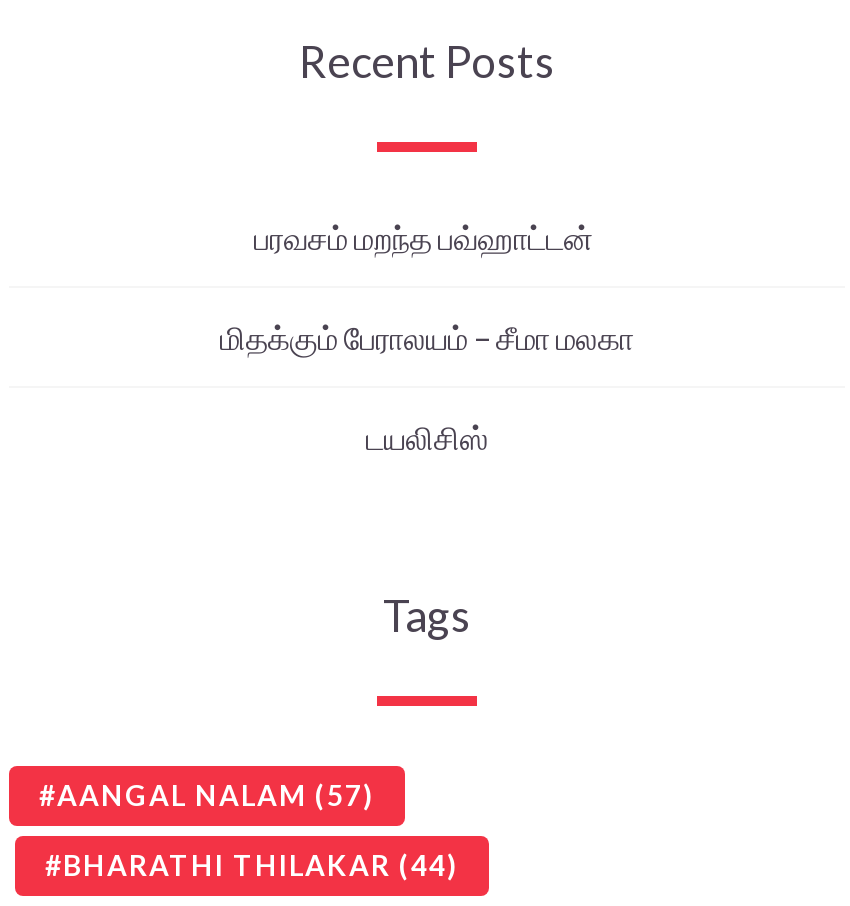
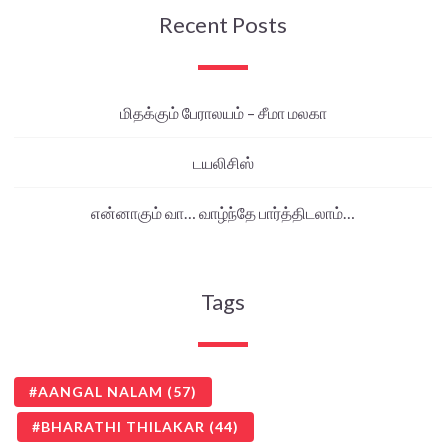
[254,217,600,255] பரவசம் மறந்த பவ்ஹாட்டன் -> none
moved [220,317,634,455] -> [119,102,326,171]: மிதக்கும் பேராலயம் – சீமா மலகா | டயலிசிஸ்
none -> [91,202,355,221] என்னாகும் வா… வாழ்ந்தே பார்த்திடலாம்…

